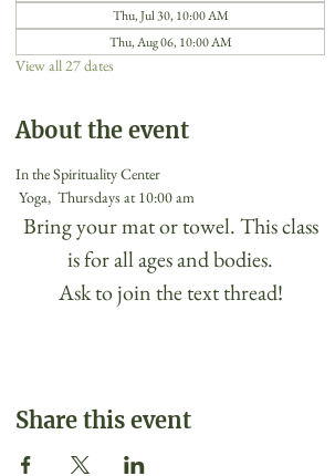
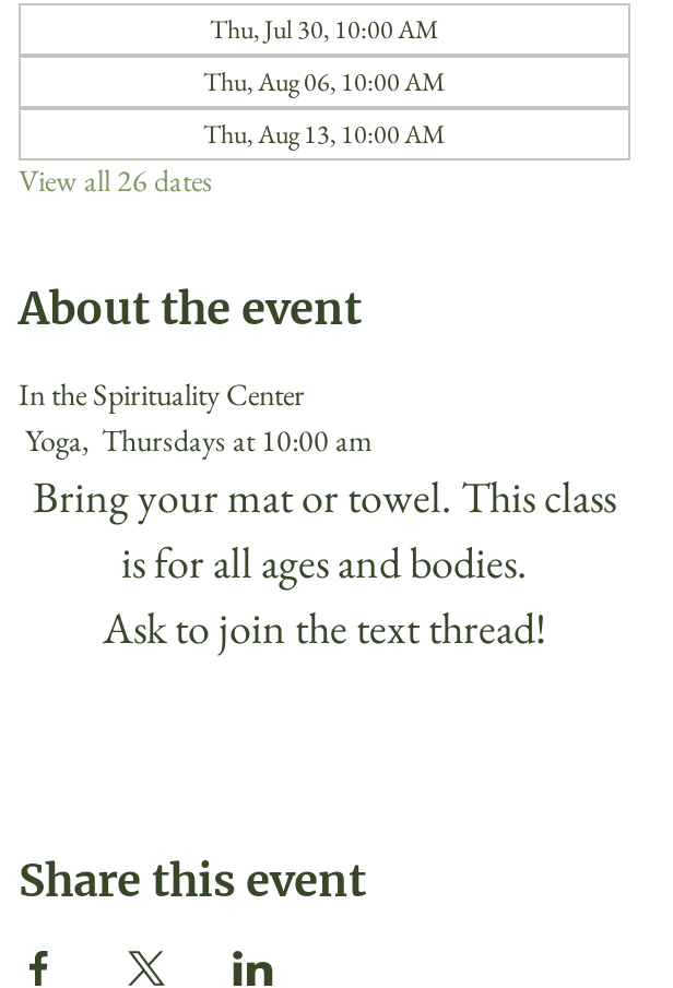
[15,55,114,75] View all 27 dates -> [19,117,446,200] Thu, Aug 13, 10:00 AM | View all 26 dates

